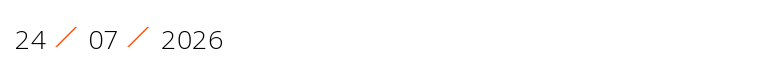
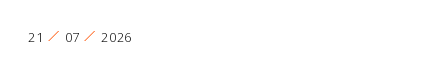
[15,21,223,57] 24 07 2026 -> [28,28,132,46] 21 07 2026

